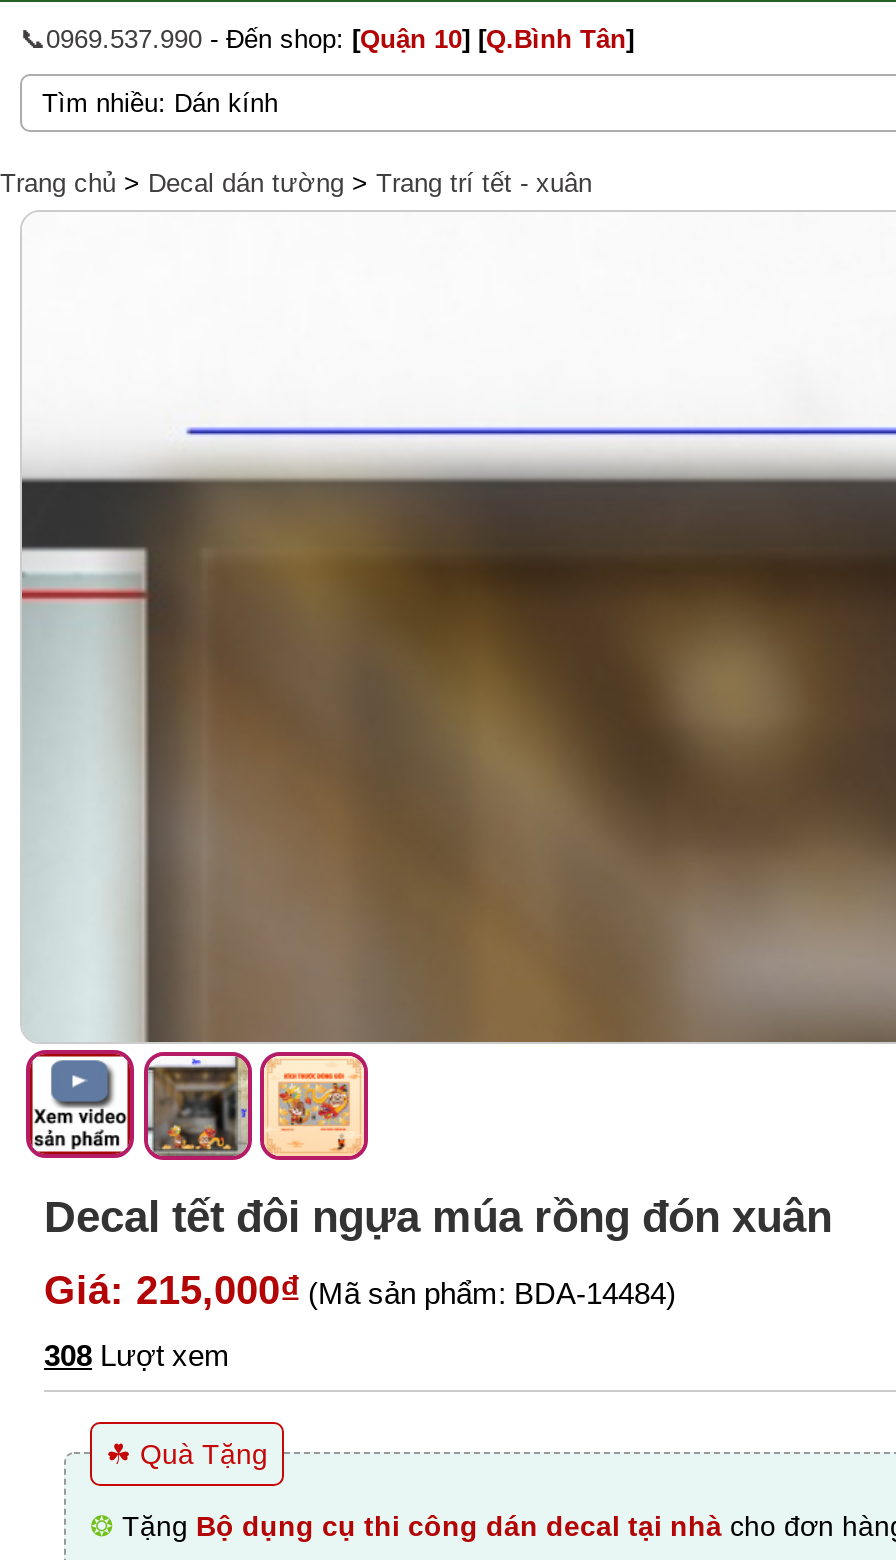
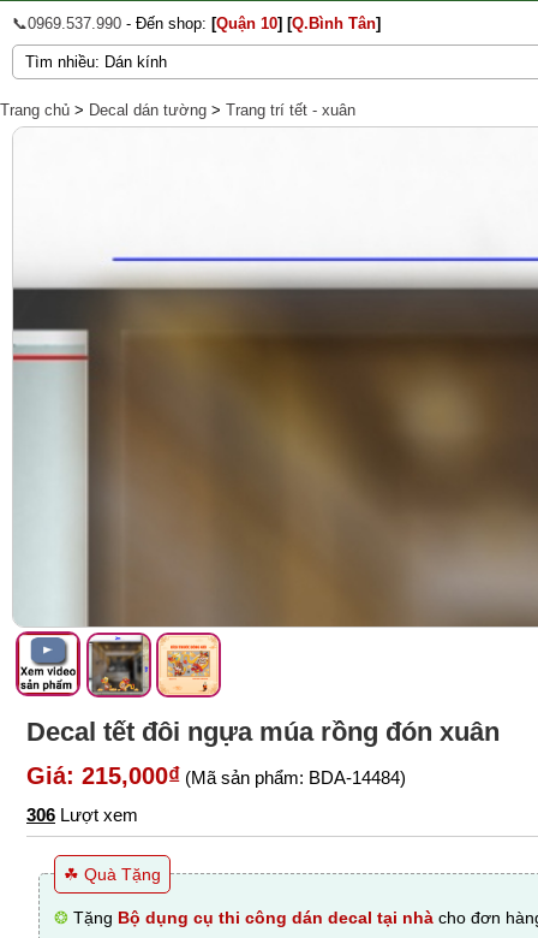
[44,1338,230,1372] 308 Lượt xem -> [26,804,138,825] 306 Lượt xem

